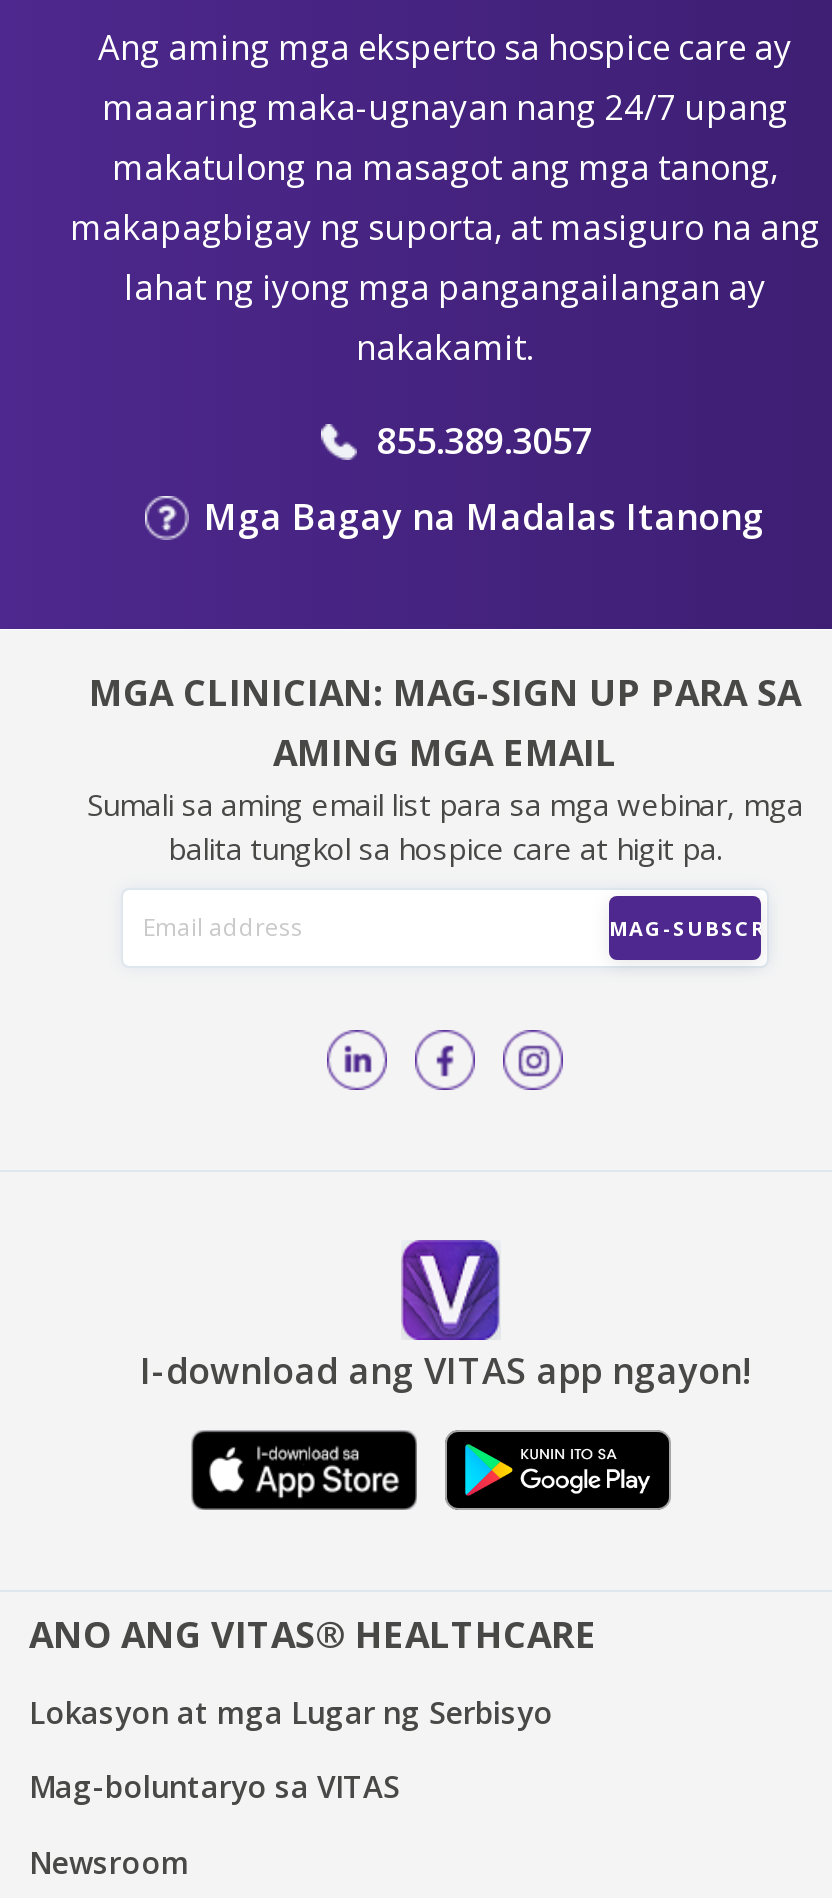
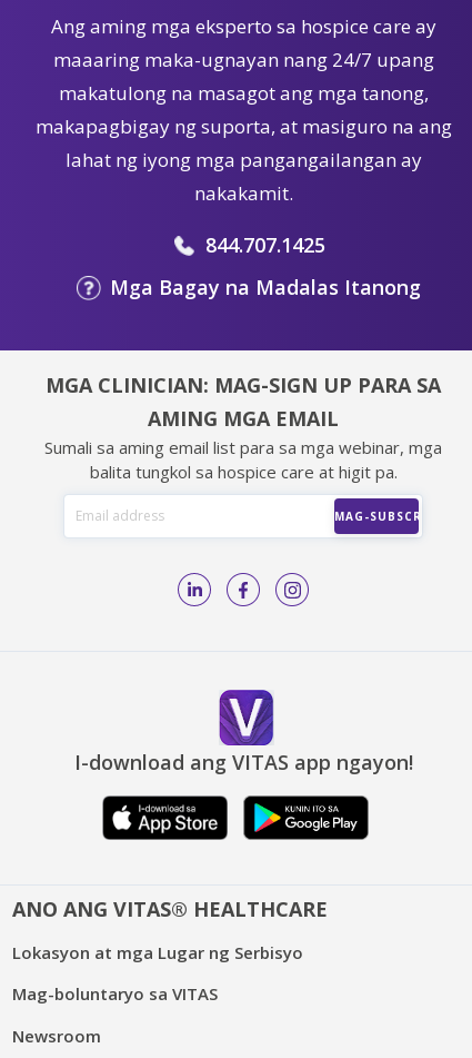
[376,415,592,463] 855.389.3057 -> [205,231,325,258] 844.707.1425

